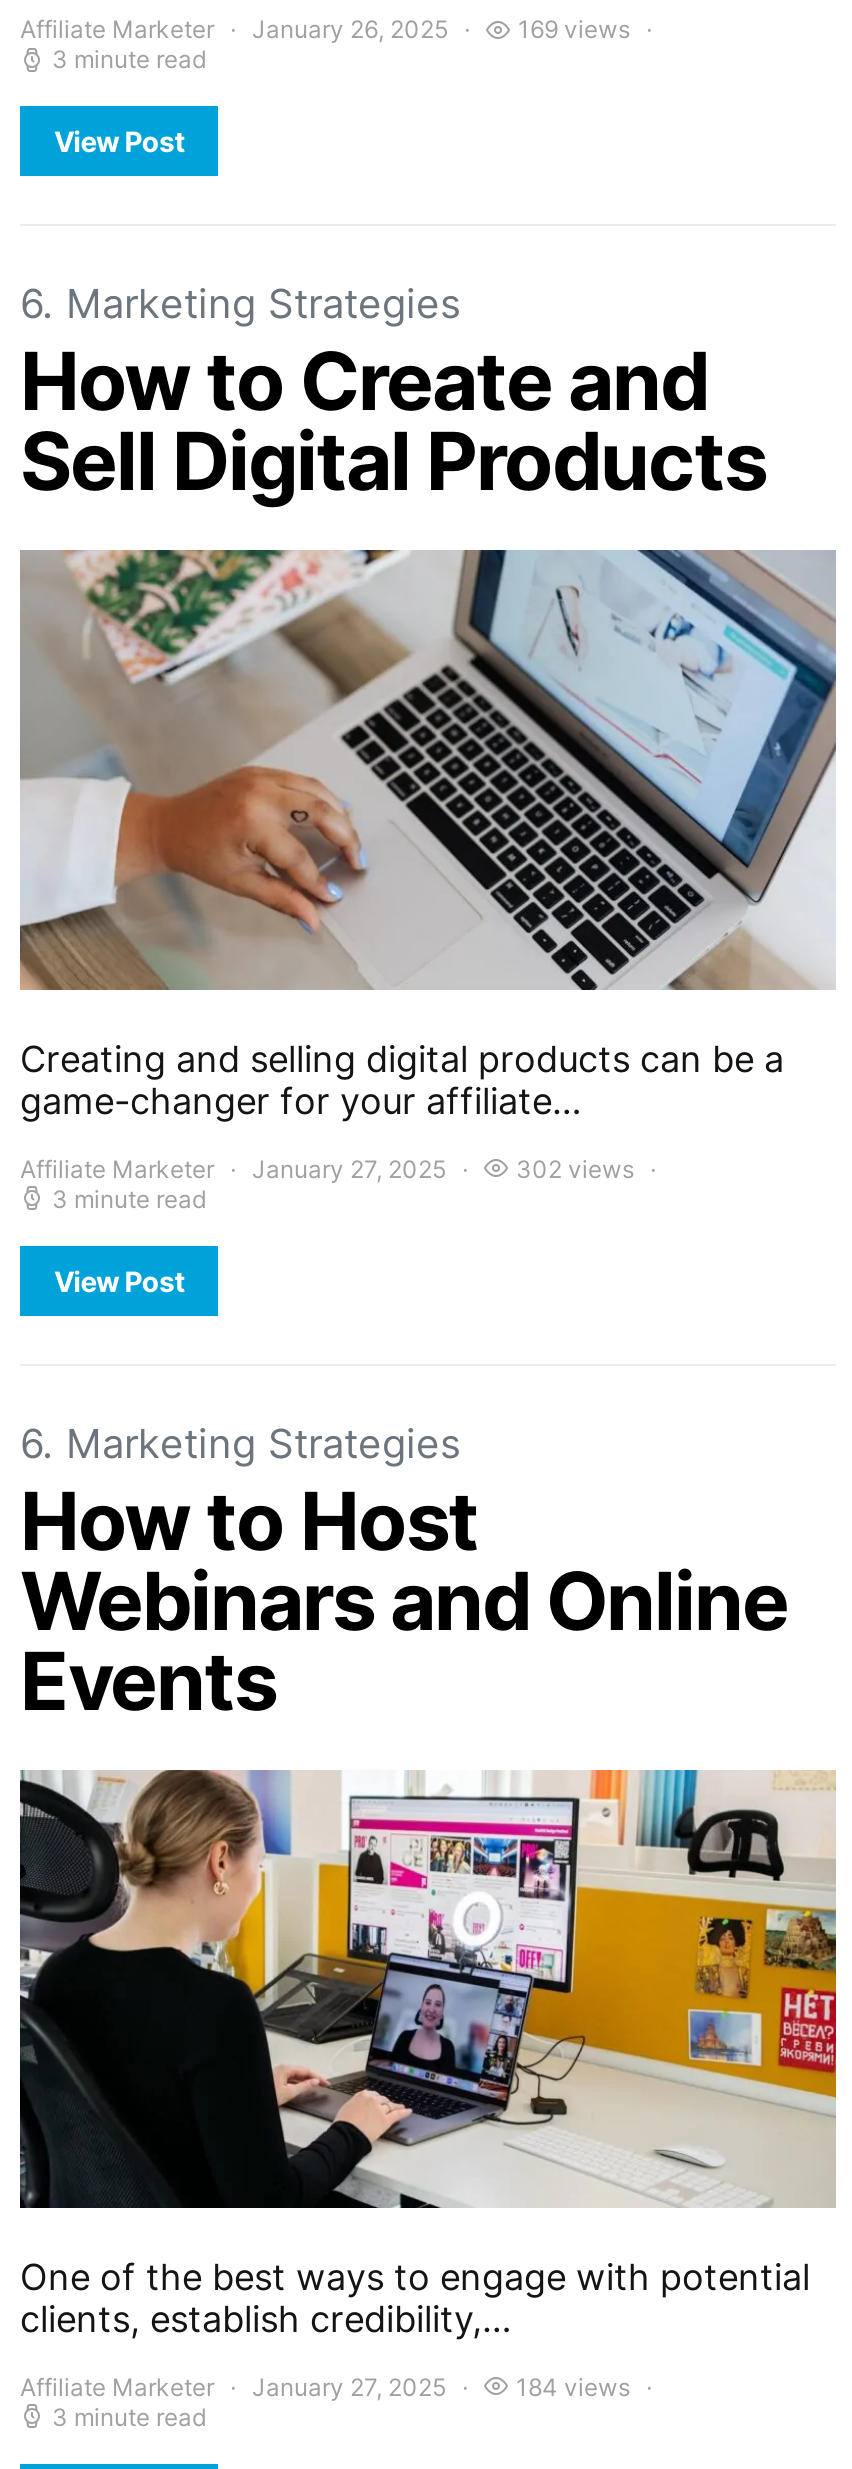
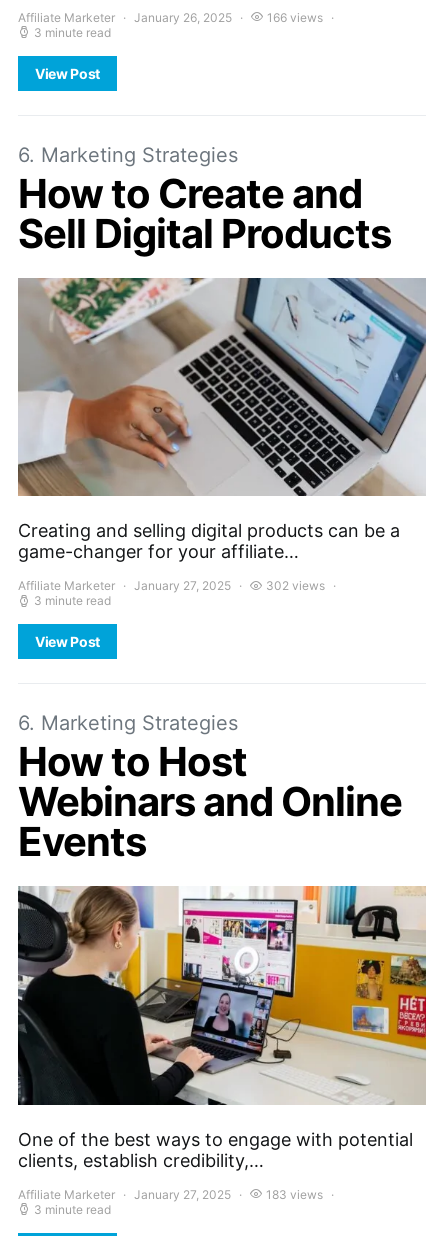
[518,14,630,44] 169 views -> [267,10,323,25] 166 views
[516,2371,630,2401] 184 views -> [266,1187,323,1202] 183 views

